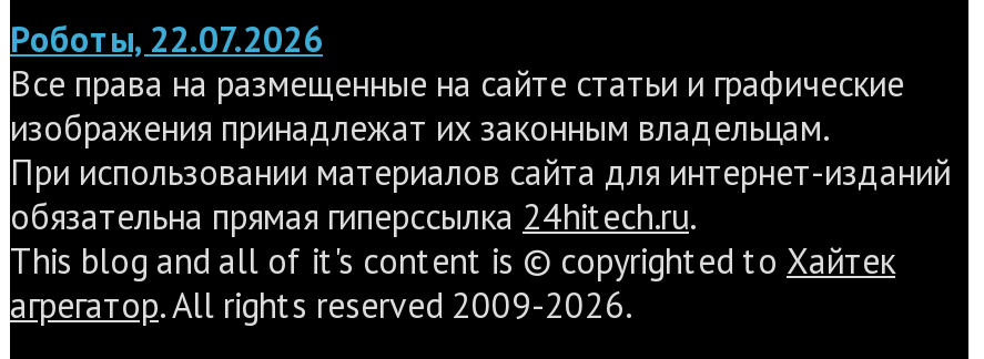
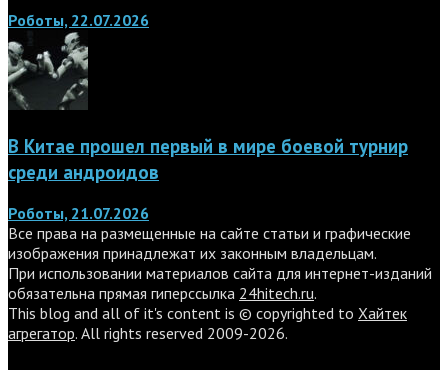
none -> [7,32,408,223] [image] | В Китае прошел первый в мире боевой турнир | среди андроидов | Роботы, 21.07.2026

